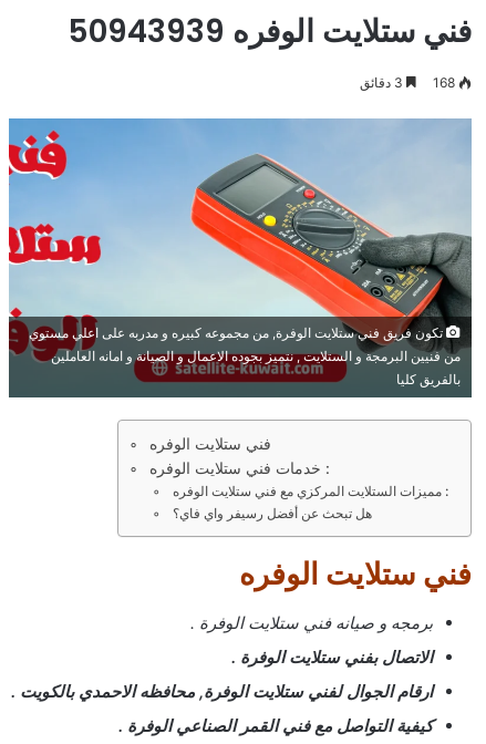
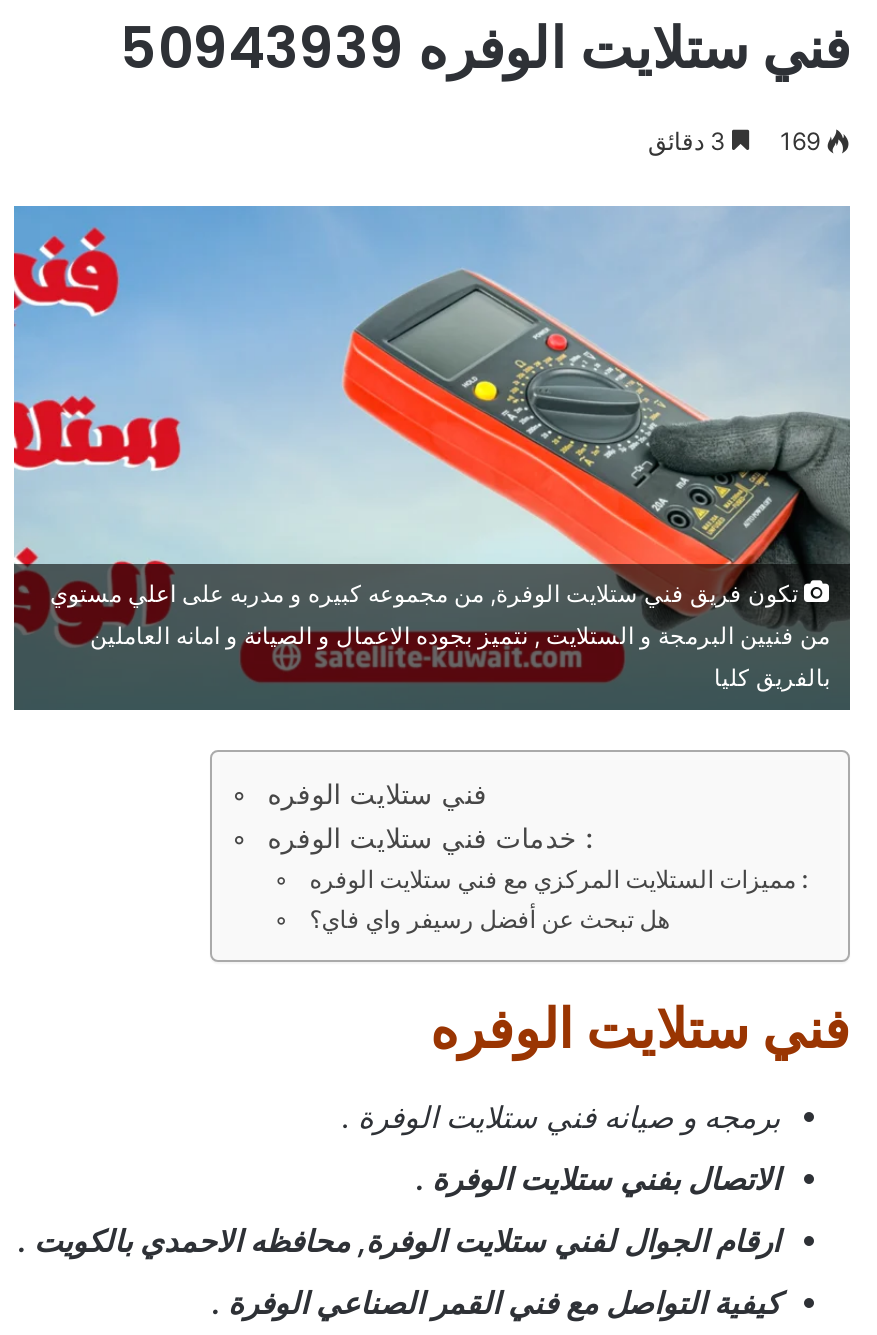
[433,74,455,91] 168 -> [780,126,820,156] 169

